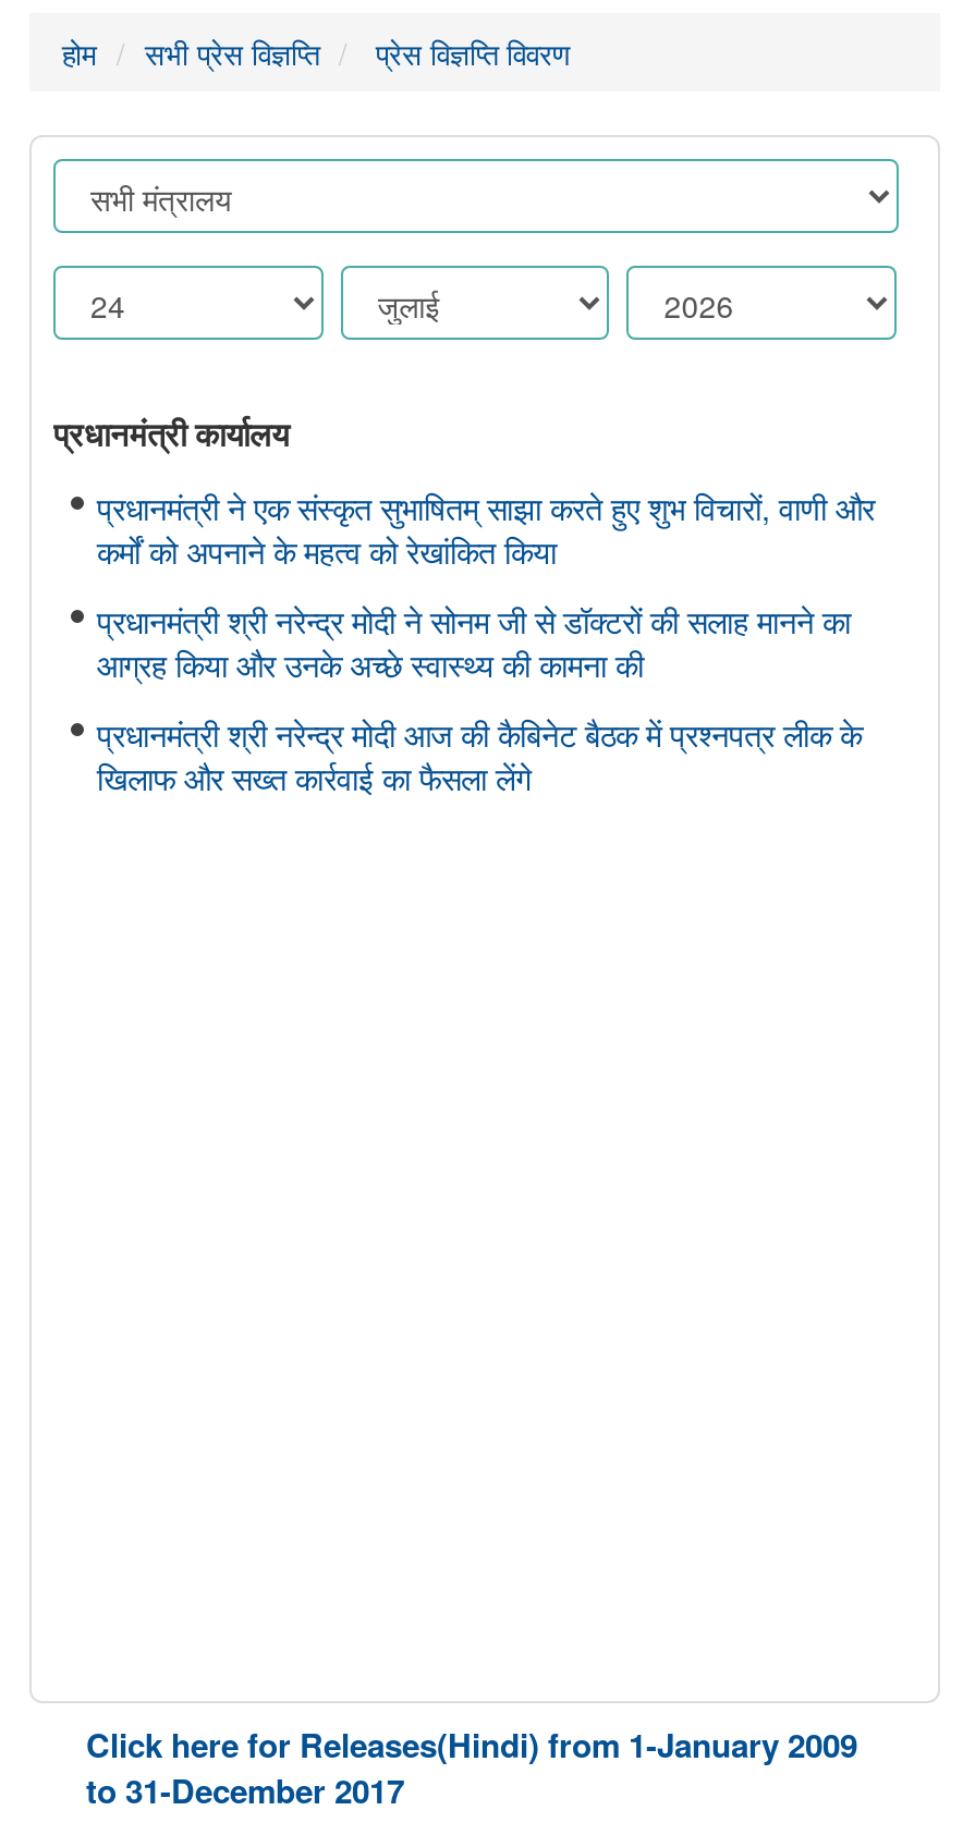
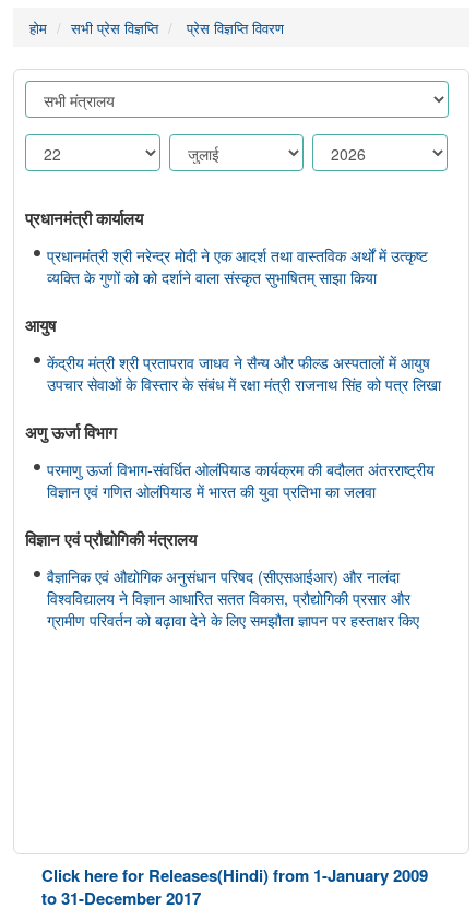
[97,484,875,799] प्रधानमंत्री ने एक संस्कृत सुभाषितम् साझा करते हुए शुभ विचारों, वाणी और | कर्मों को अपनाने के महत्व को रेखांकित किया | प्रधानमंत्री श्री नरेन्द्र मोदी ने सोनम जी से डॉक्टरों की सलाह मानने का | आग्रह किया और उनके अच्छे स्वास्थ्य की कामना की | प्रधानमंत्री श्री नरेन्द्र मोदी आज की कैबिनेट बैठक में प्रश्नपत्र लीक के | खिलाफ और सख्त कार्रवाई का फैसला लेंगे -> [25,243,441,631] प्रधानमंत्री श्री नरेन्द्र मोदी ने एक आदर्श तथा वास्तविक अर्थों में उत्कृष्ट | व्यक्ति के गुणों को को दर्शाने वाला संस्कृत सुभाषितम् साझा किया | आयुष | केंद्रीय मंत्री श्री प्रतापराव जाधव ने सैन्य और फील्ड अस्पतालों में आयुष | उपचार सेवाओं के विस्तार के संबंध में रक्षा मंत्री राजनाथ सिंह को पत्र लिखा | अणु ऊर्जा विभाग | परमाणु ऊर्जा विभाग-संवर्धित ओलंपियाड कार्यक्रम की बदौलत अंतरराष्ट्रीय | विज्ञान एवं गणित ओलंपियाड में भारत की युवा प्रतिभा का जलवा | विज्ञान एवं प्रौद्योगिकी मंत्रालय | वैज्ञानिक एवं औद्योगिक अनुसंधान परिषद (सीएसआईआर) और नालंदा | विश्वविद्यालय ने विज्ञान आधारित सतत विकास, प्रौद्योगिकी प्रसार और | ग्रामीण परिवर्तन को बढ़ावा देने के लिए समझौता ज्ञापन पर हस्ताक्षर किए

